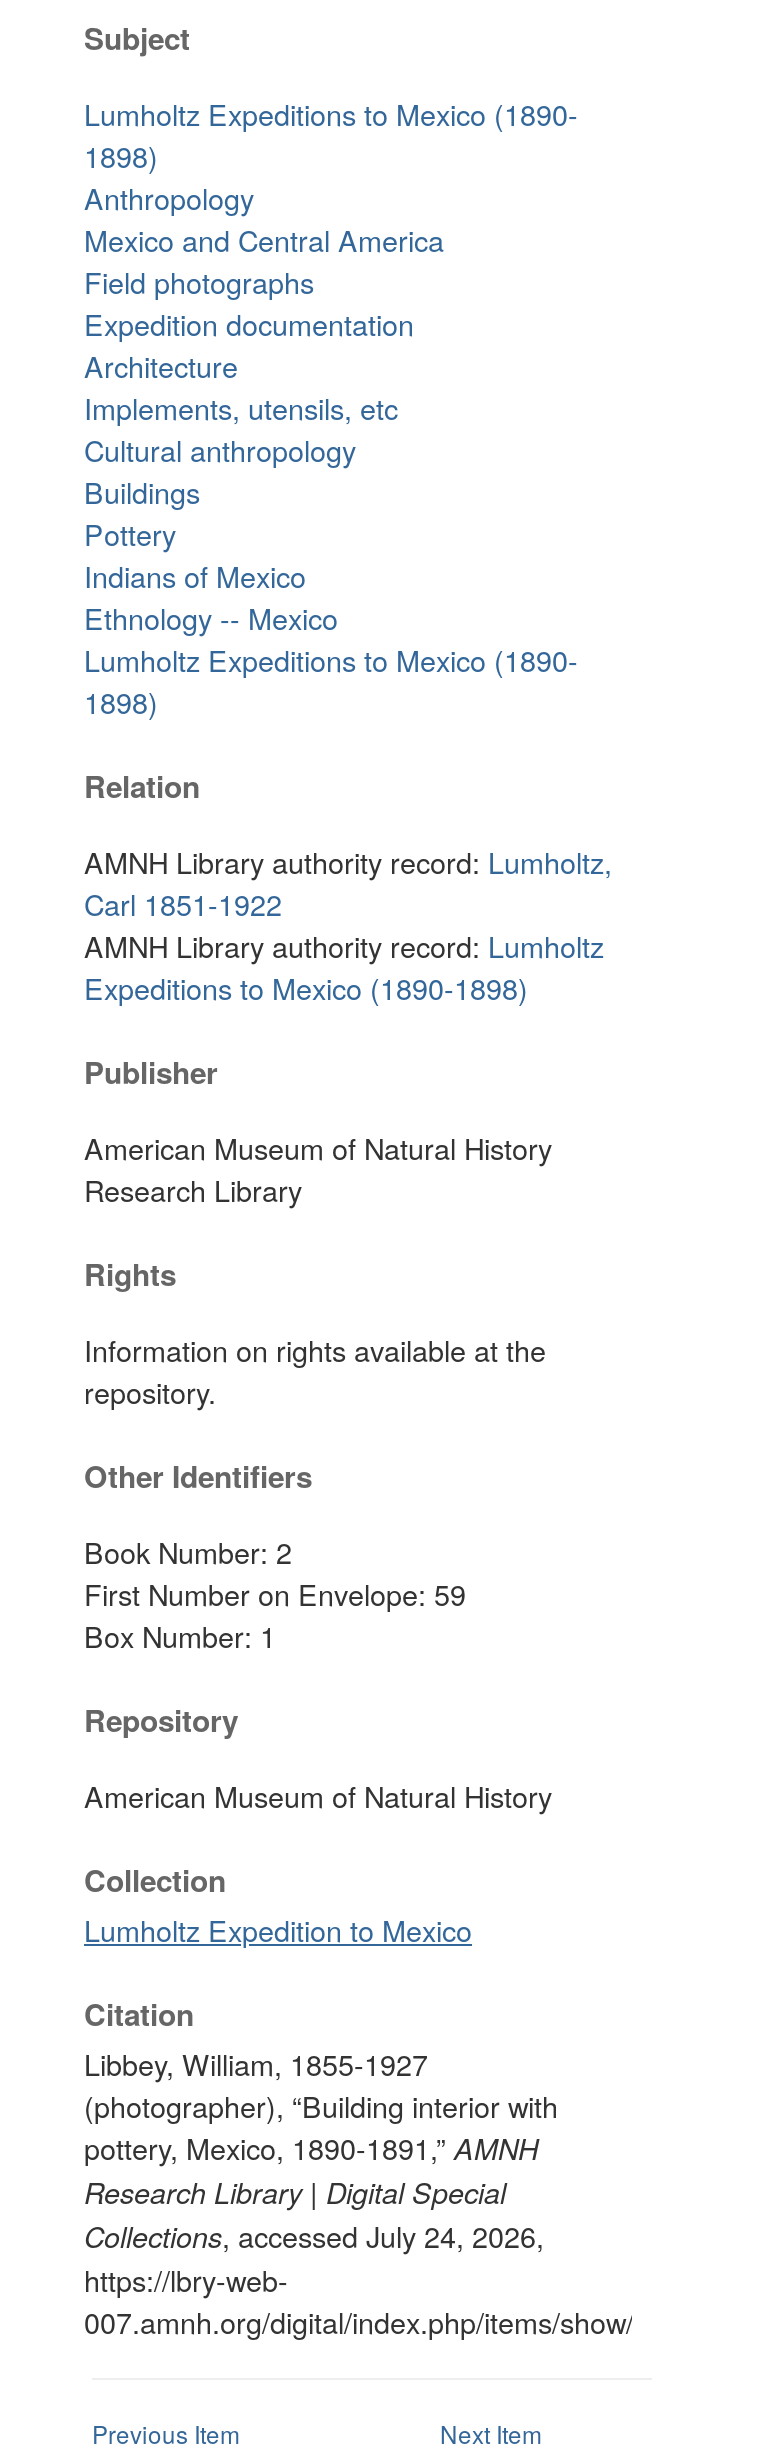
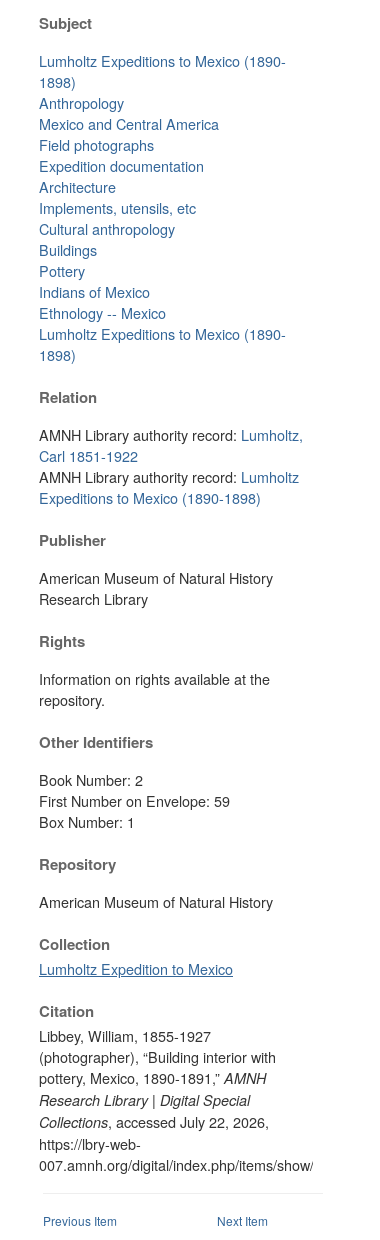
[84,2215,544,2257] Collections, accessed July 24, 2026, -> [39,1111,269,1132] Collections, accessed July 22, 2026,

